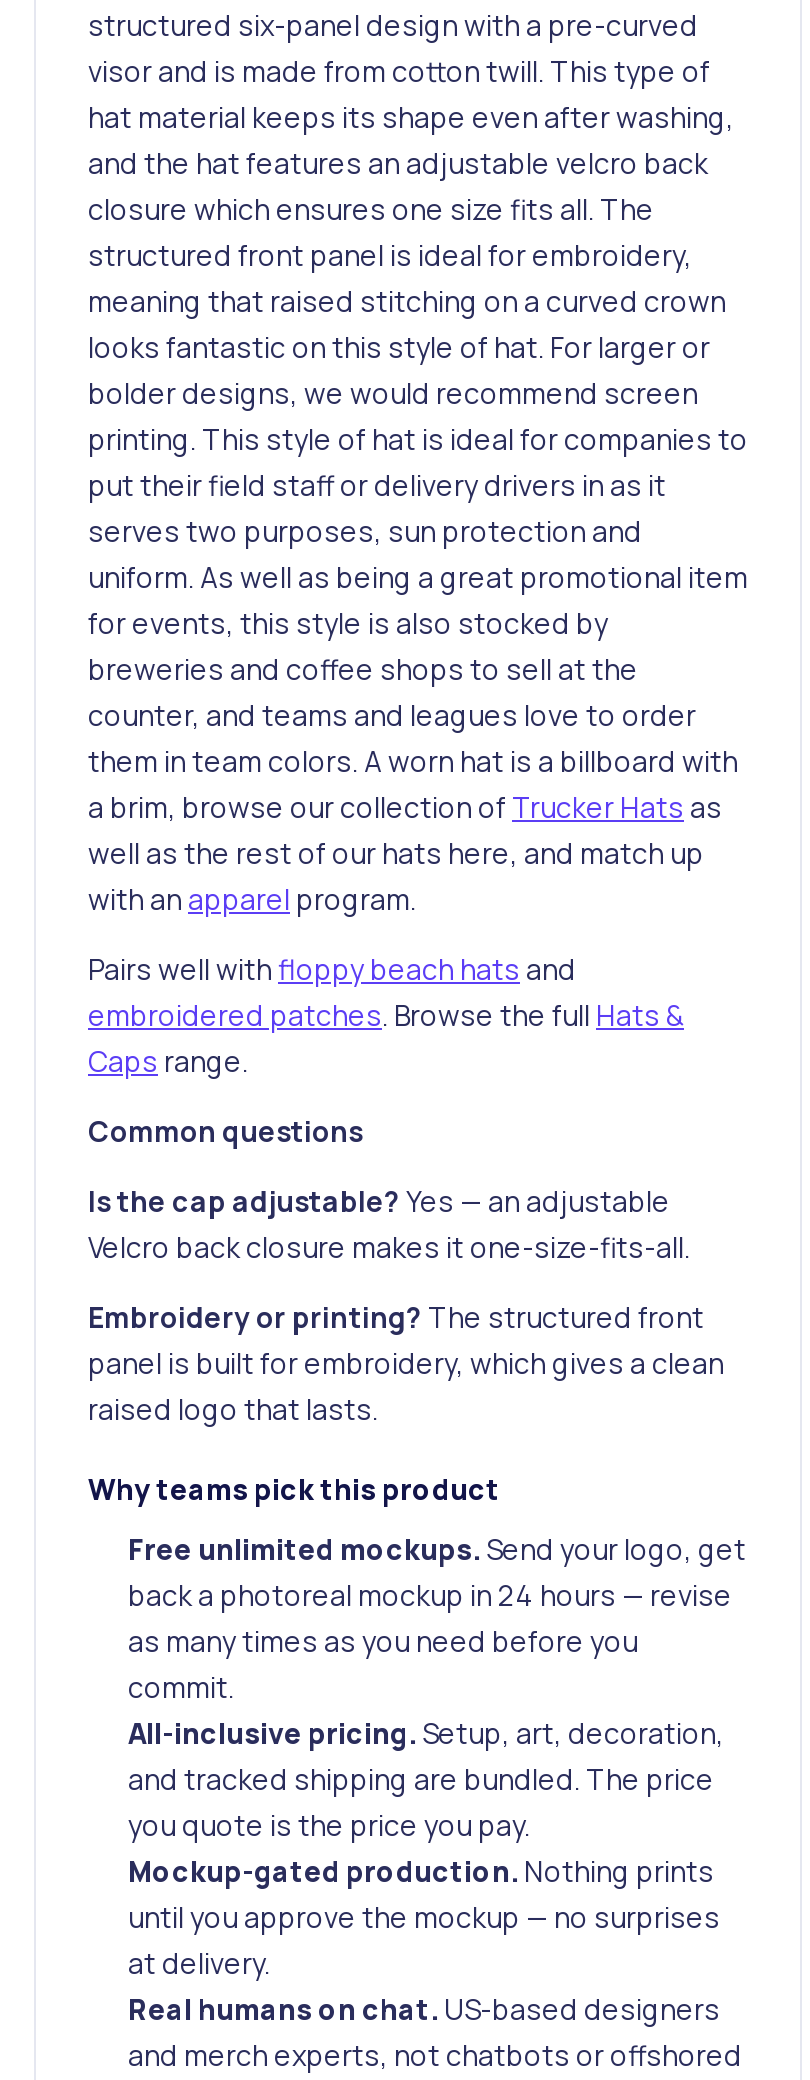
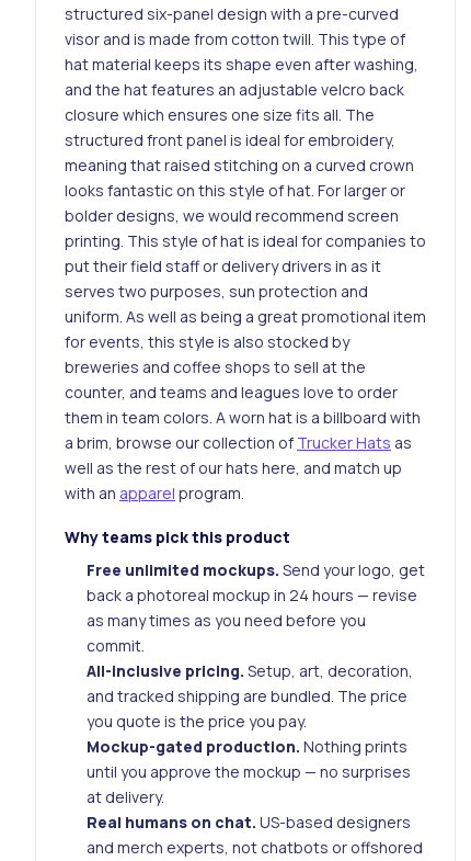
[88,950,724,1428] Pairs well with floppy beach hats and | embroidered patches. Browse the full Hats & | Caps range. | Common questions | Is the cap adjustable? Yes — an adjustable | Velcro back closure makes it one-size-fits-all. | Embroidery or printing? The structured front | panel is built for embroidery, which gives a clean | raised logo that lasts. -> none

